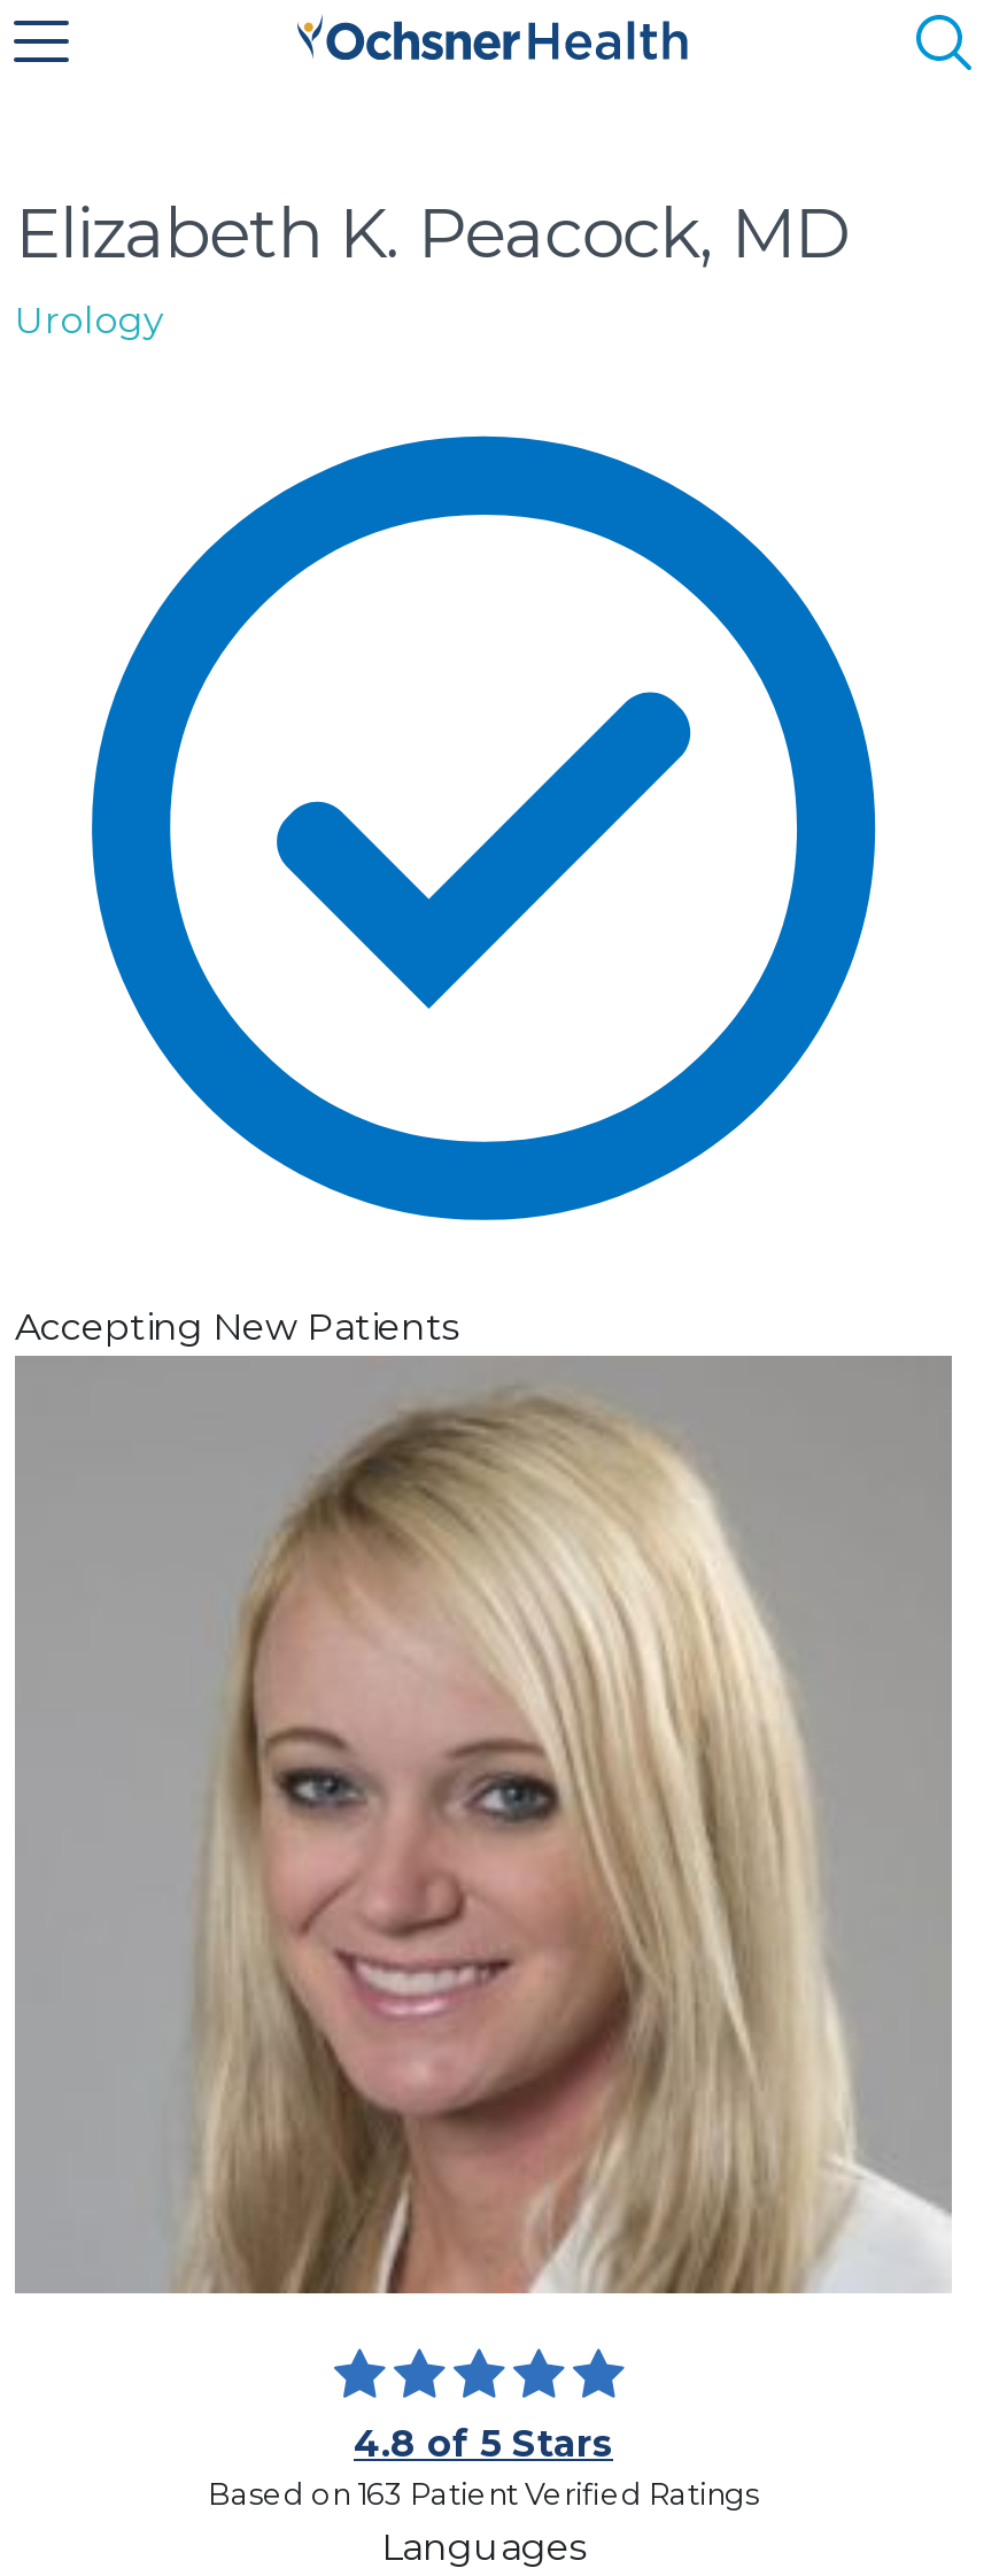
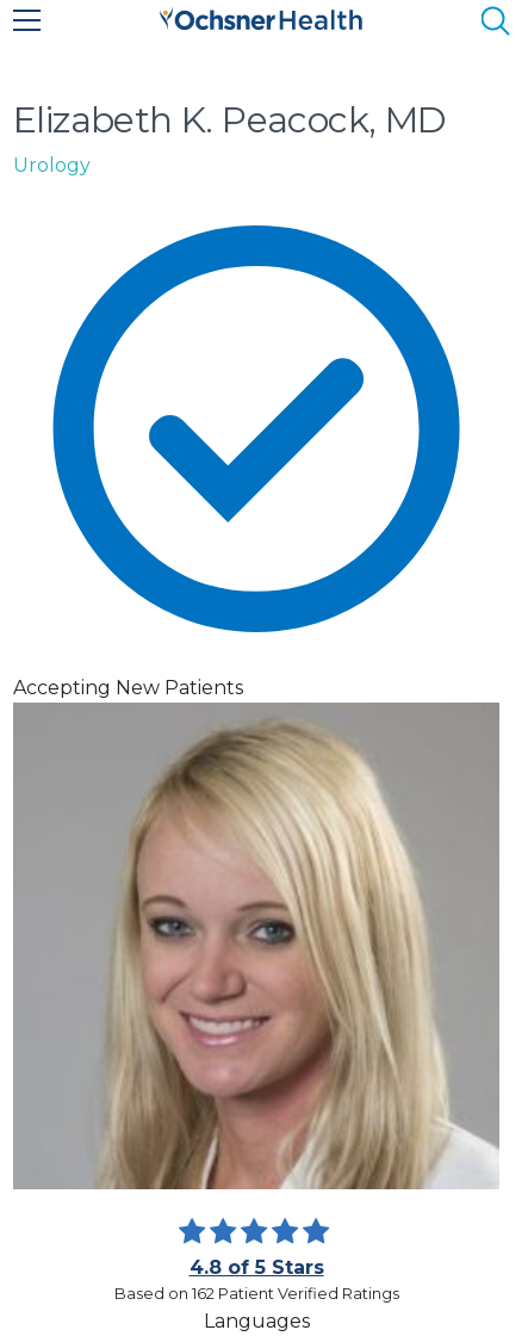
[208,2477,759,2512] Based on 163 Patient Verified Ratings -> [114,1285,399,1303] Based on 162 Patient Verified Ratings

